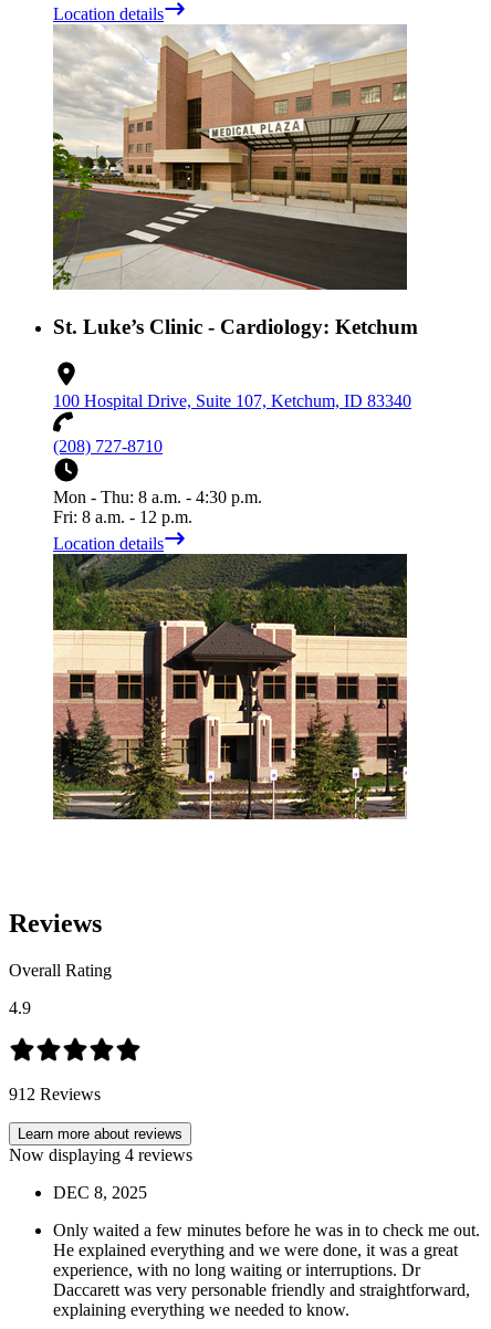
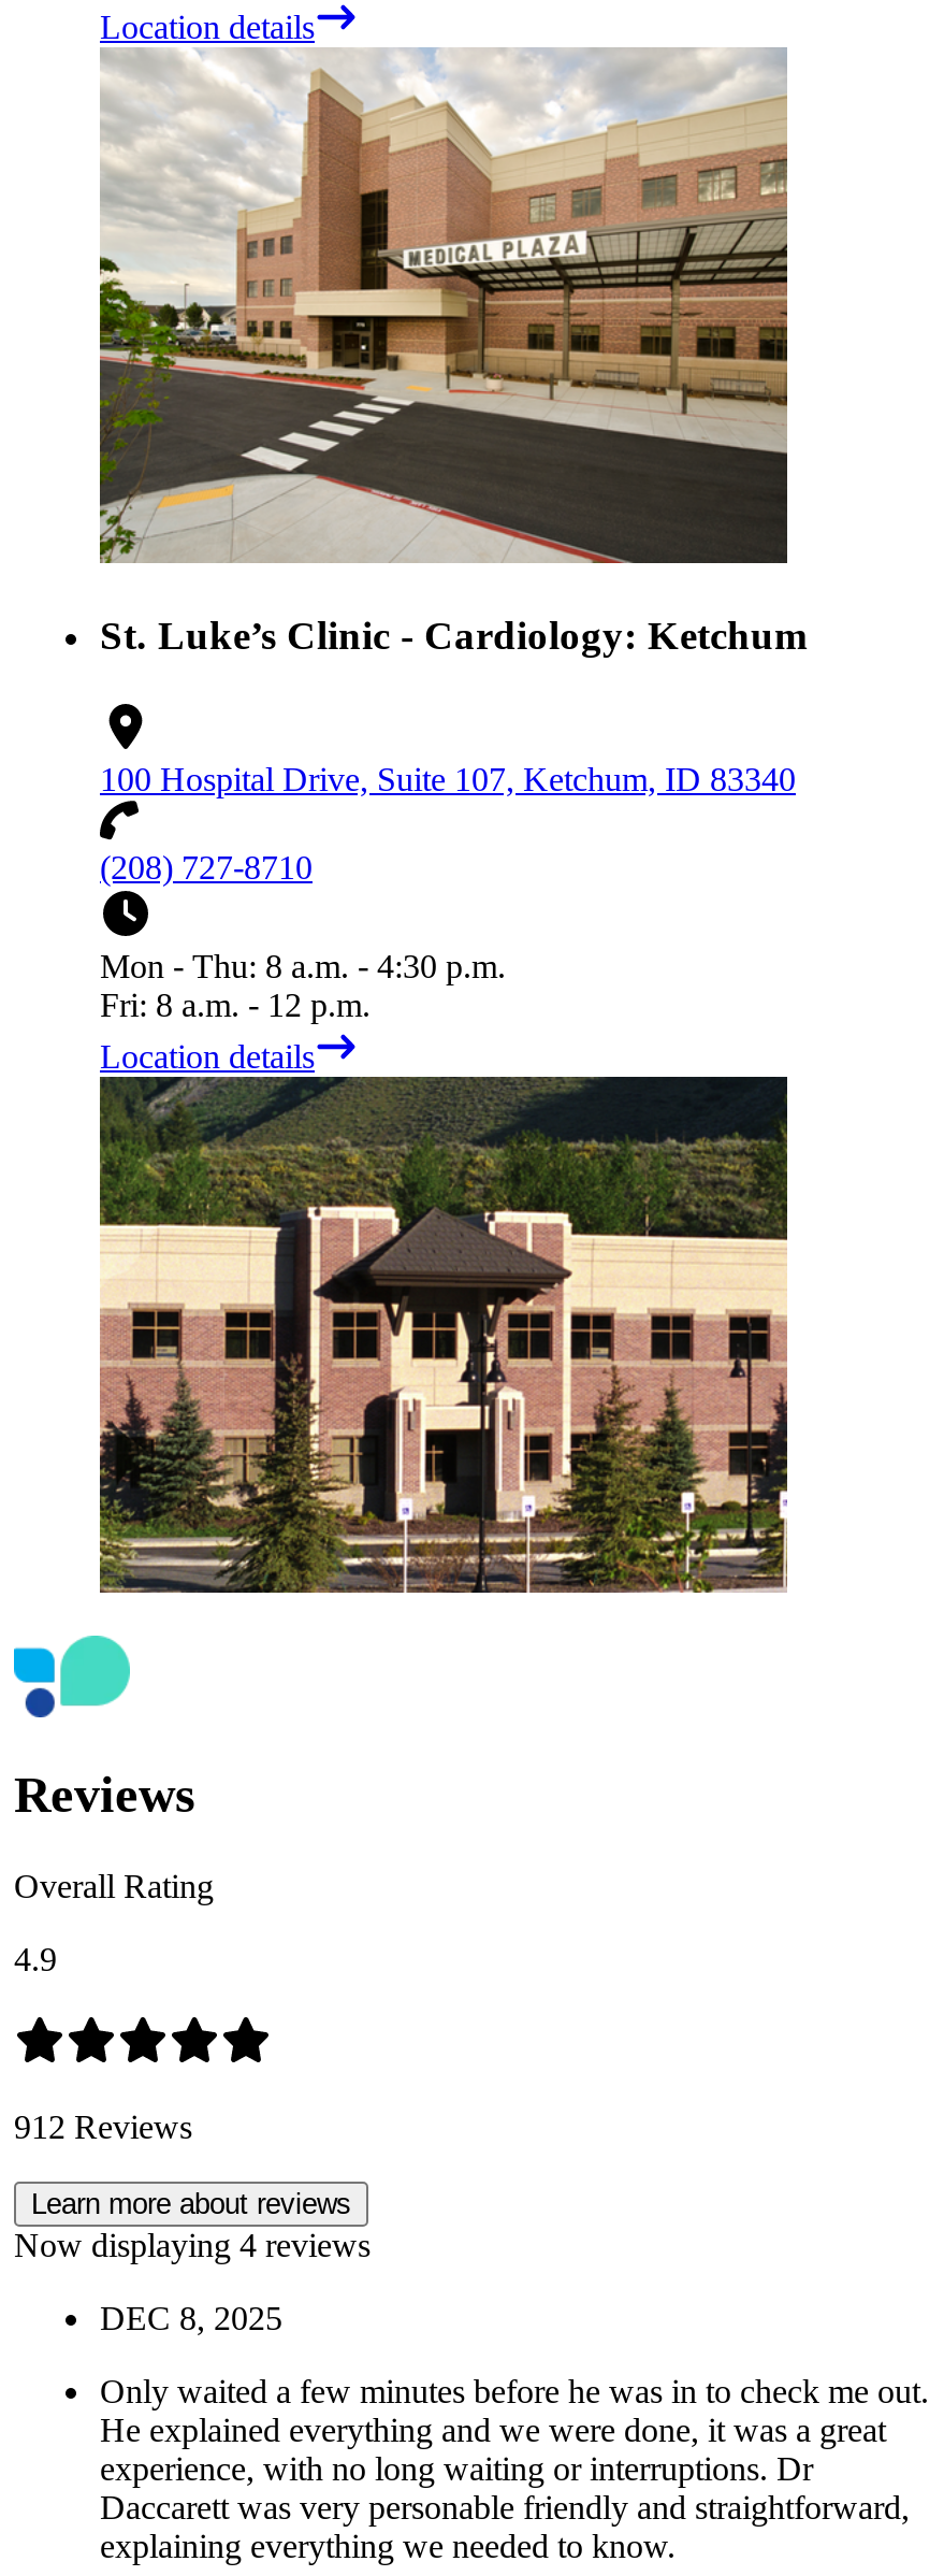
none -> [12,1634,132,1719] [image]

